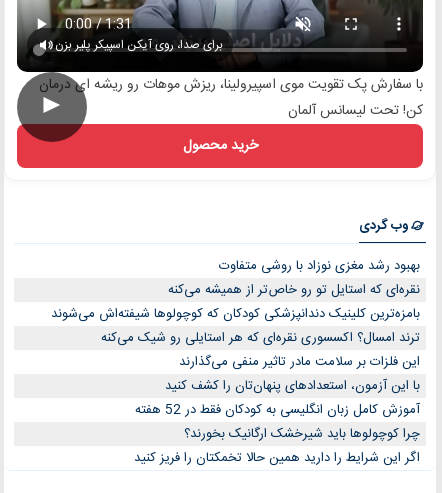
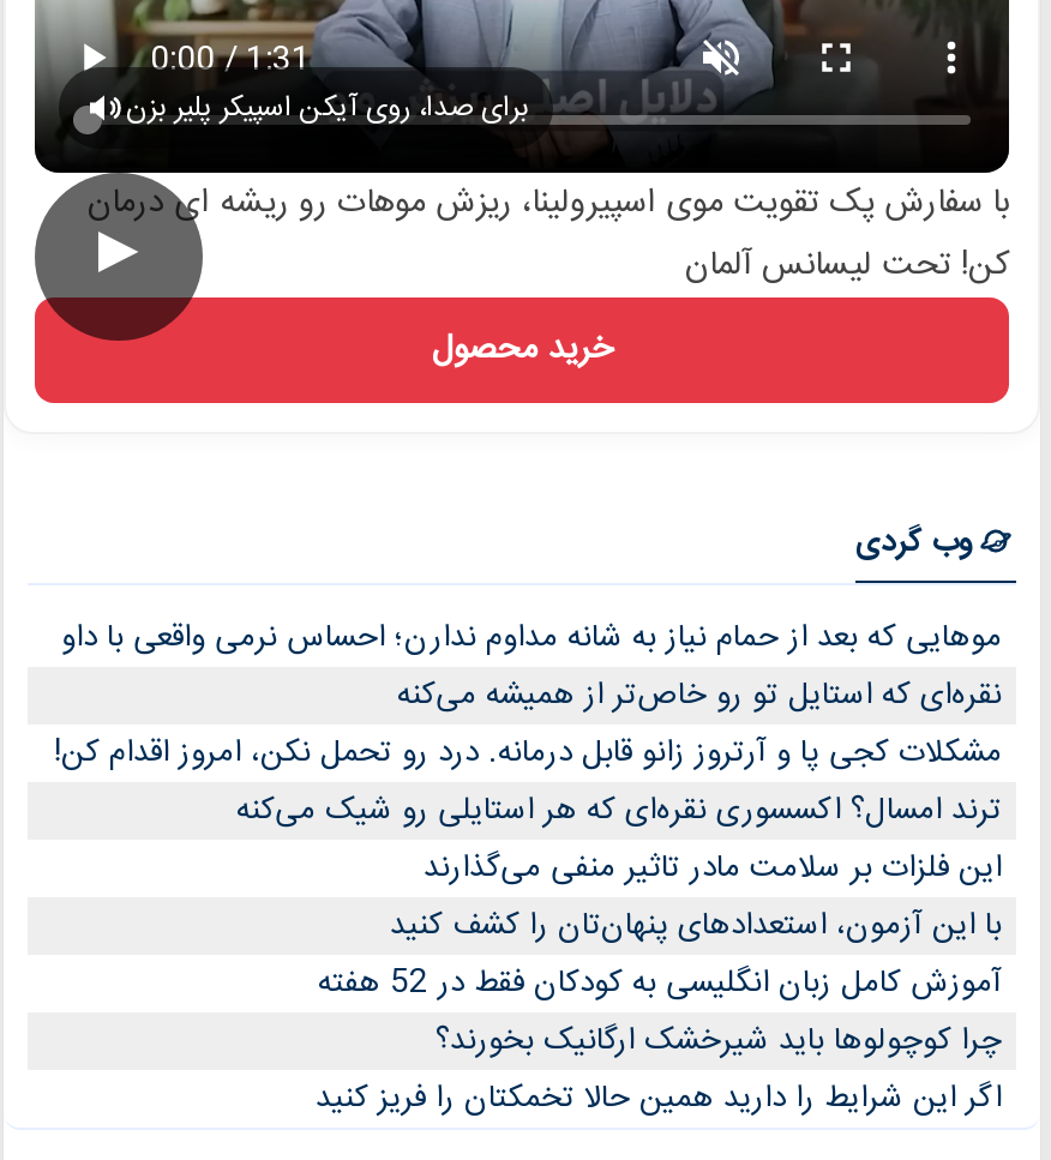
[219,255,420,277] بهبود رشد مغزی نوزاد با روشی متفاوت -> [61,612,1002,664] موهایی که بعد از حمام نیاز به شانه مداوم ندارن؛ احساس نرمی واقعی با داو
[51,303,420,325] بامزه‌ترین کلینیک دندانپزشکی کودکان که کوچولوها شیفته‌اش می‌شوند -> [54,727,1002,779] مشکلات کجی پا و آرتروز زانو قابل درمانه. درد رو تحمل نکن، امروز اقدام کن!

